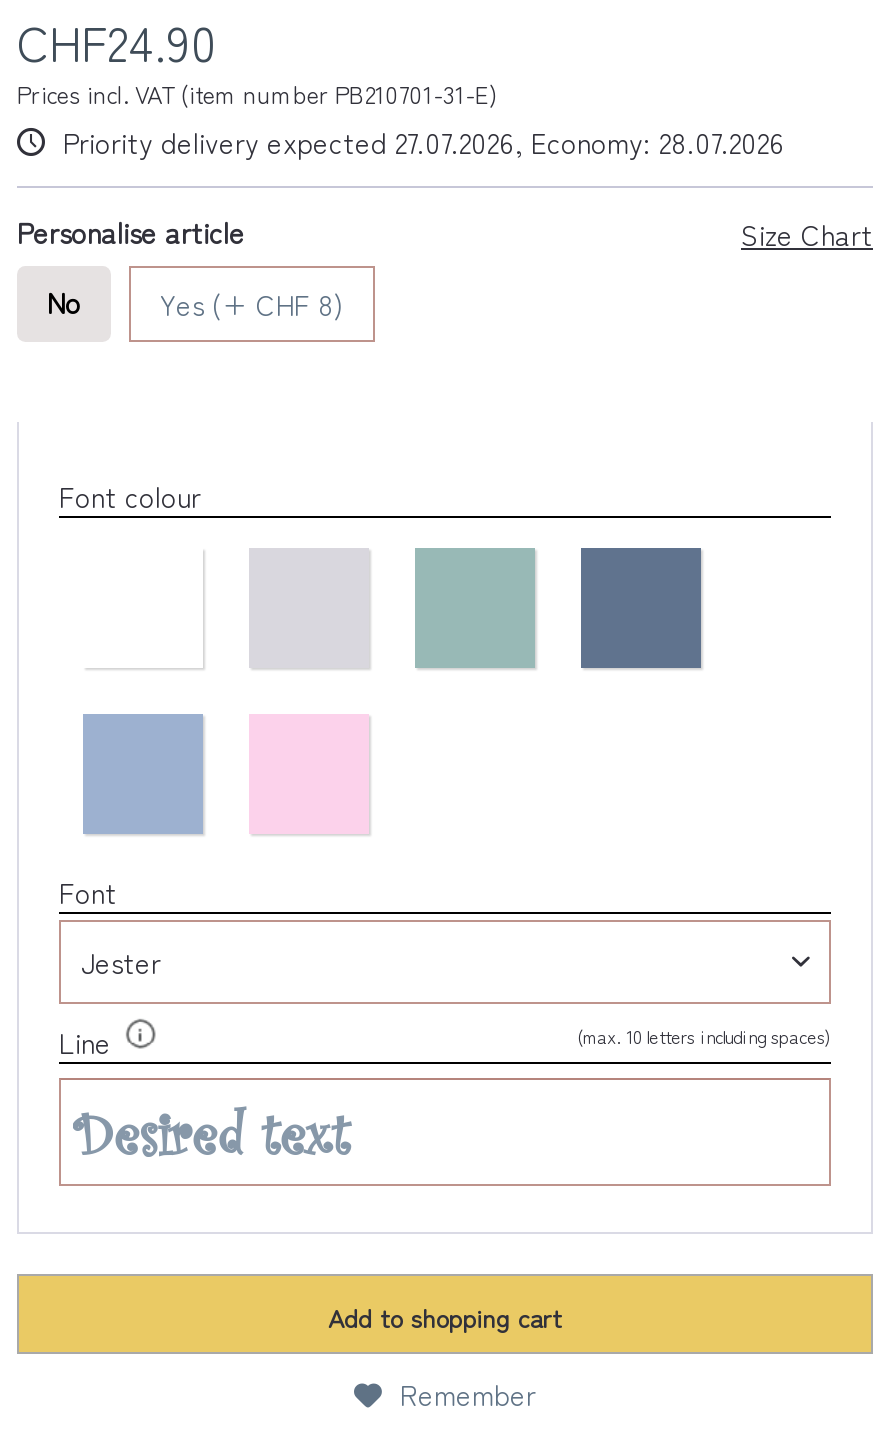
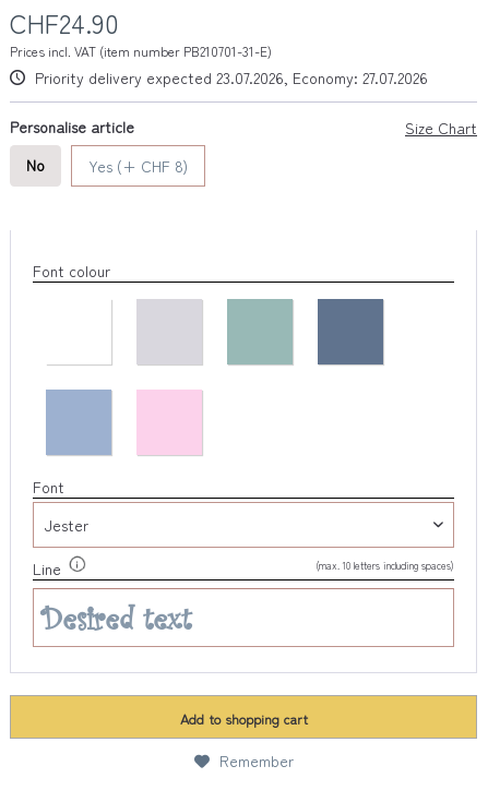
[55,122,785,162] Priority delivery expected 27.07.2026, Economy: 28.07.2026 -> [31,67,428,88] Priority delivery expected 23.07.2026, Economy: 27.07.2026

